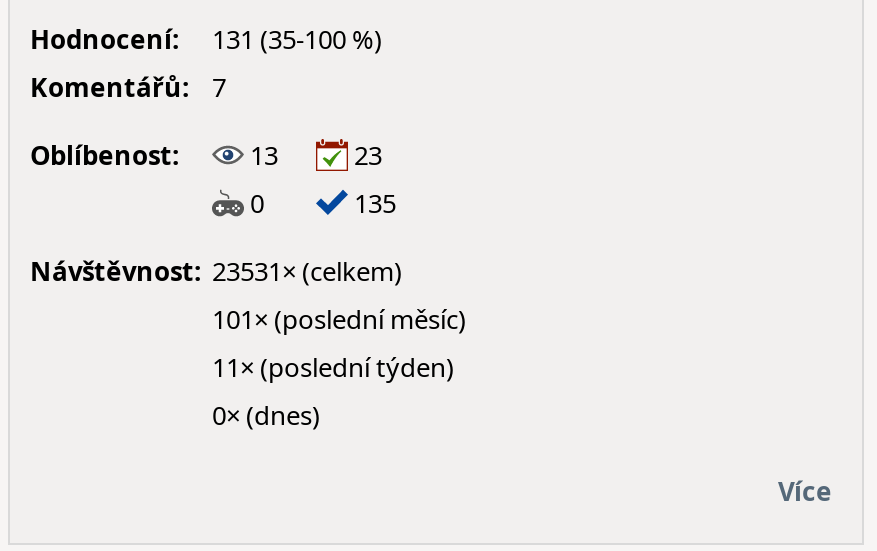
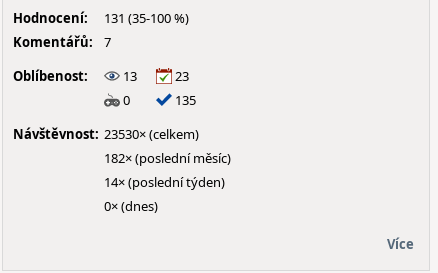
[30,253,402,289] Návštěvnost: 23531× (celkem) -> [13,125,199,143] Návštěvnost: 23530× (celkem)
[212,301,466,337] 101× (poslední měsíc) -> [104,149,231,167] 182× (poslední měsíc)
[212,349,454,385] 11× (poslední týden) -> [104,173,225,191] 14× (poslední týden)

